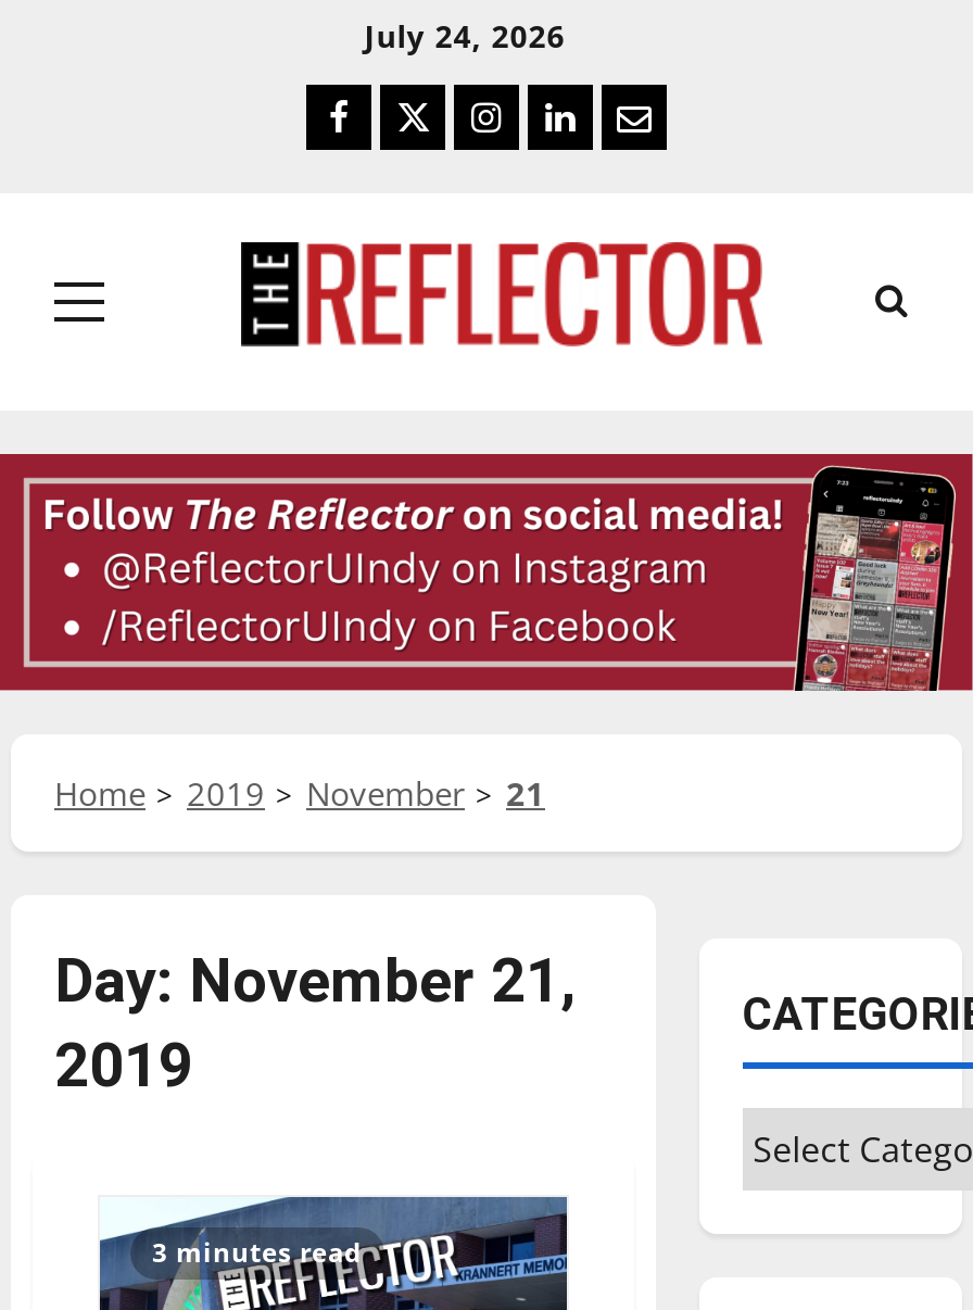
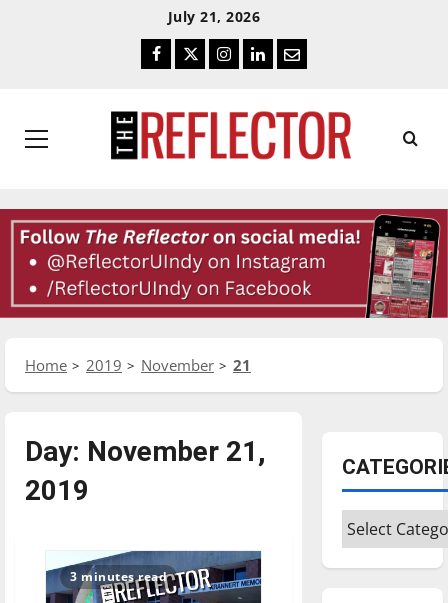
[364,15,565,56] July 24, 2026 -> [168,7,260,26] July 21, 2026

